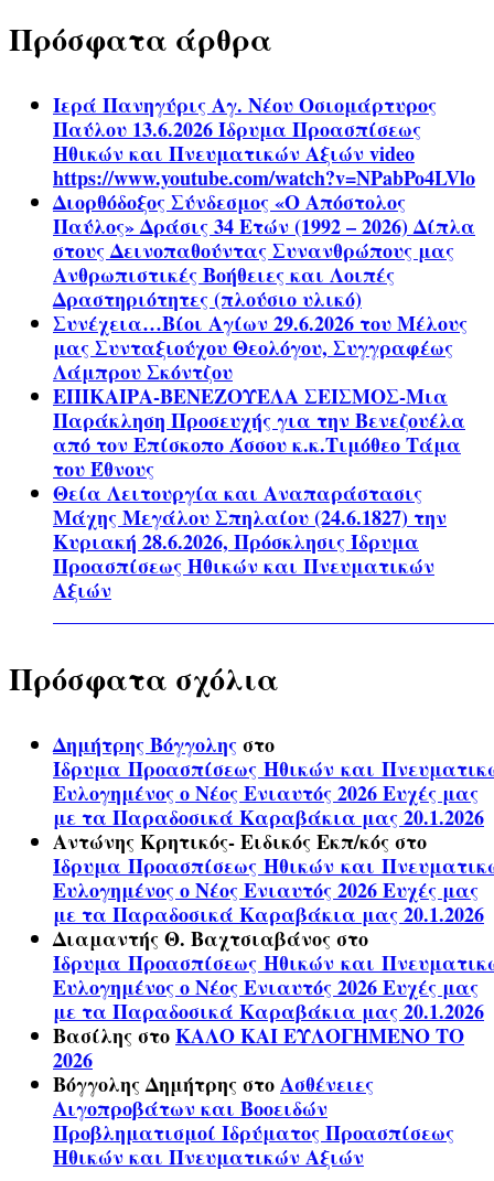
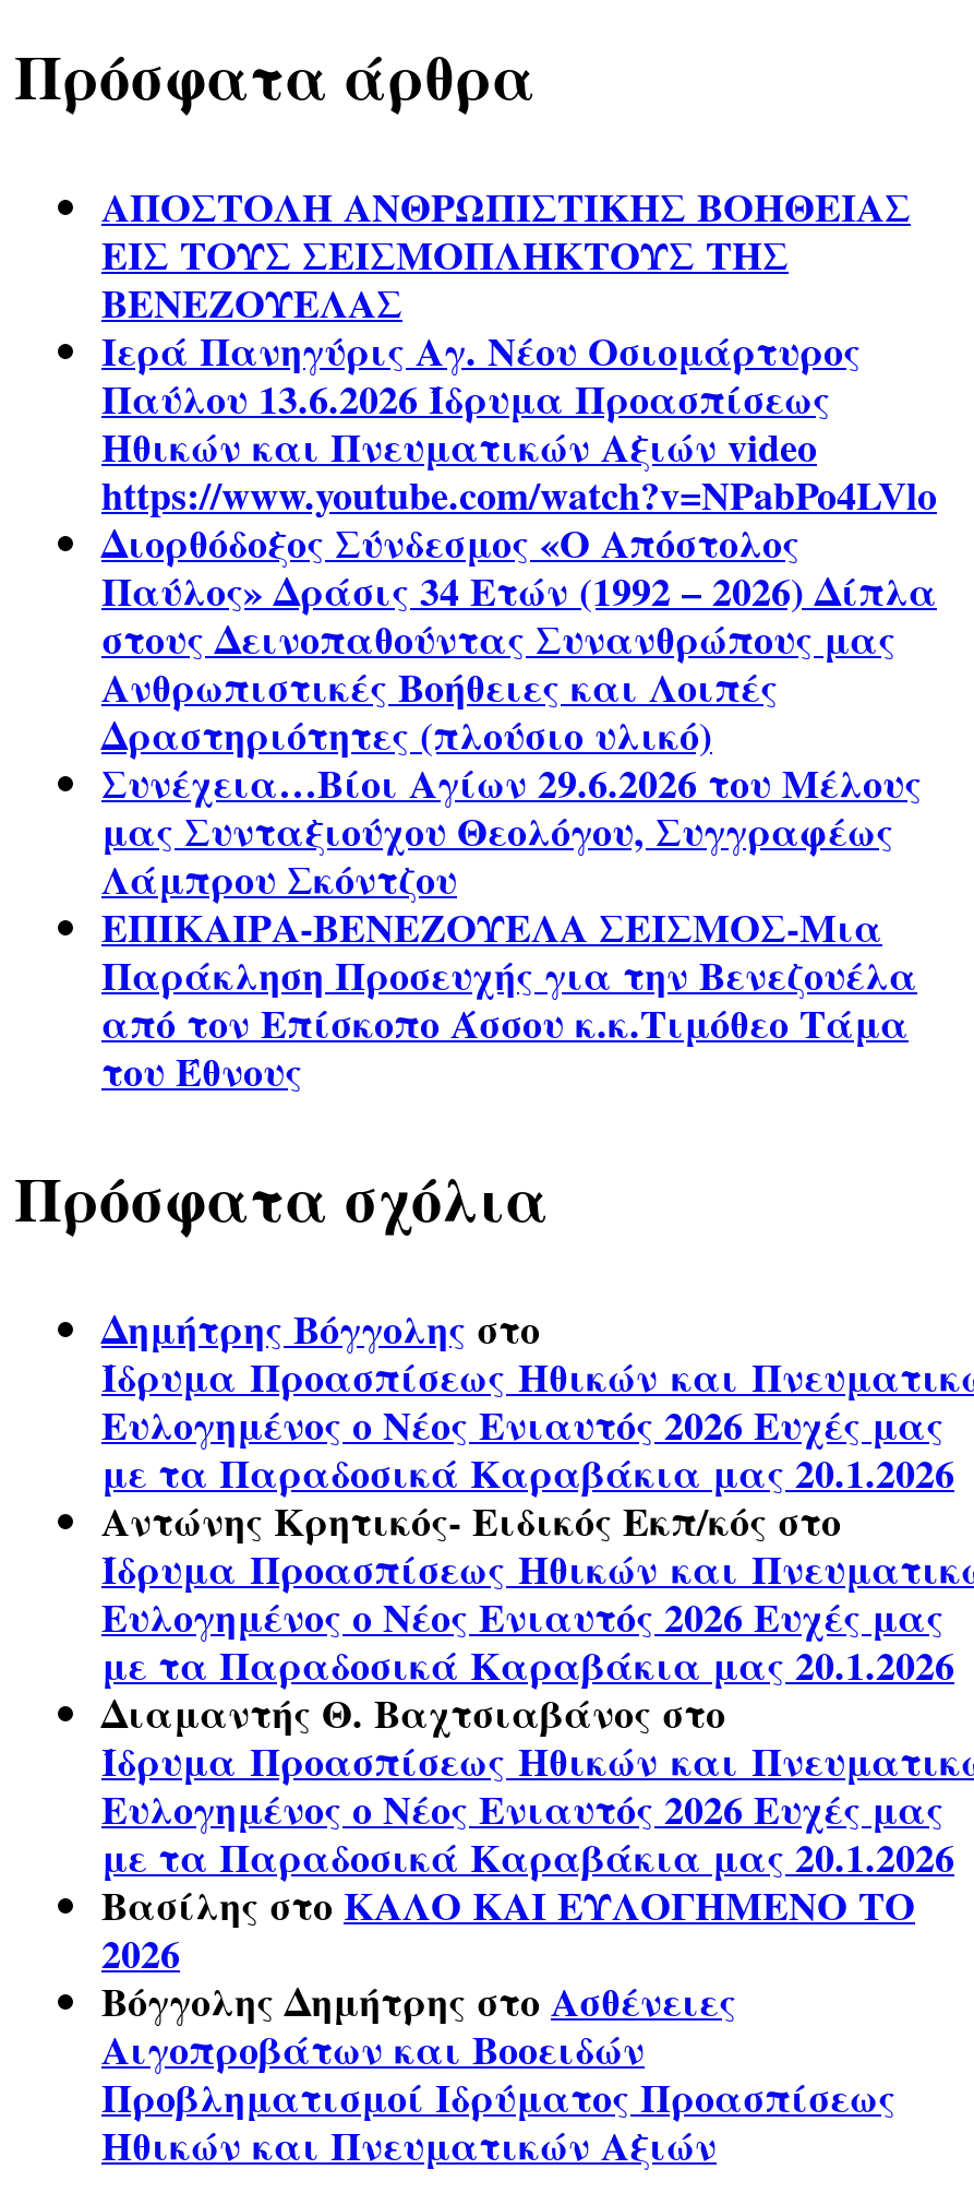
none -> [101,178,911,331] ΑΠΟΣΤΟΛΗ ΑΝΘΡΩΠΙΣΤΙΚΗΣ ΒΟΗΘΕΙΑΣ | ΕΙΣ ΤΟΥΣ ΣΕΙΣΜΟΠΛΗΚΤΟΥΣ ΤΗΣ | ΒΕΝΕΖΟΥΕΛΑΣ
moved [53,91,475,483] -> [101,322,937,1099]: Ιερά Πανηγύρις Αγ. Νέου Οσιομάρτυρος | Παύλου 13.6.2026 Ίδρυμα Προασπίσεως | Ηθικών και Πνευματικών Αξιών video | ... | από τον Επίσκοπο Άσσου κ.κ.Τιμόθεο Τάμα | του Έθνους
[53,479,447,604] Θεία Λειτουργία και Αναπαράστασις | Μάχης Μεγάλου Σπηλαίου (24.6.1827) την | Κυριακή 28.6.2026, Πρόσκλησις Ίδρυμα | Προασπίσεως Ηθικών και Πνευματικών | Αξιών -> none

